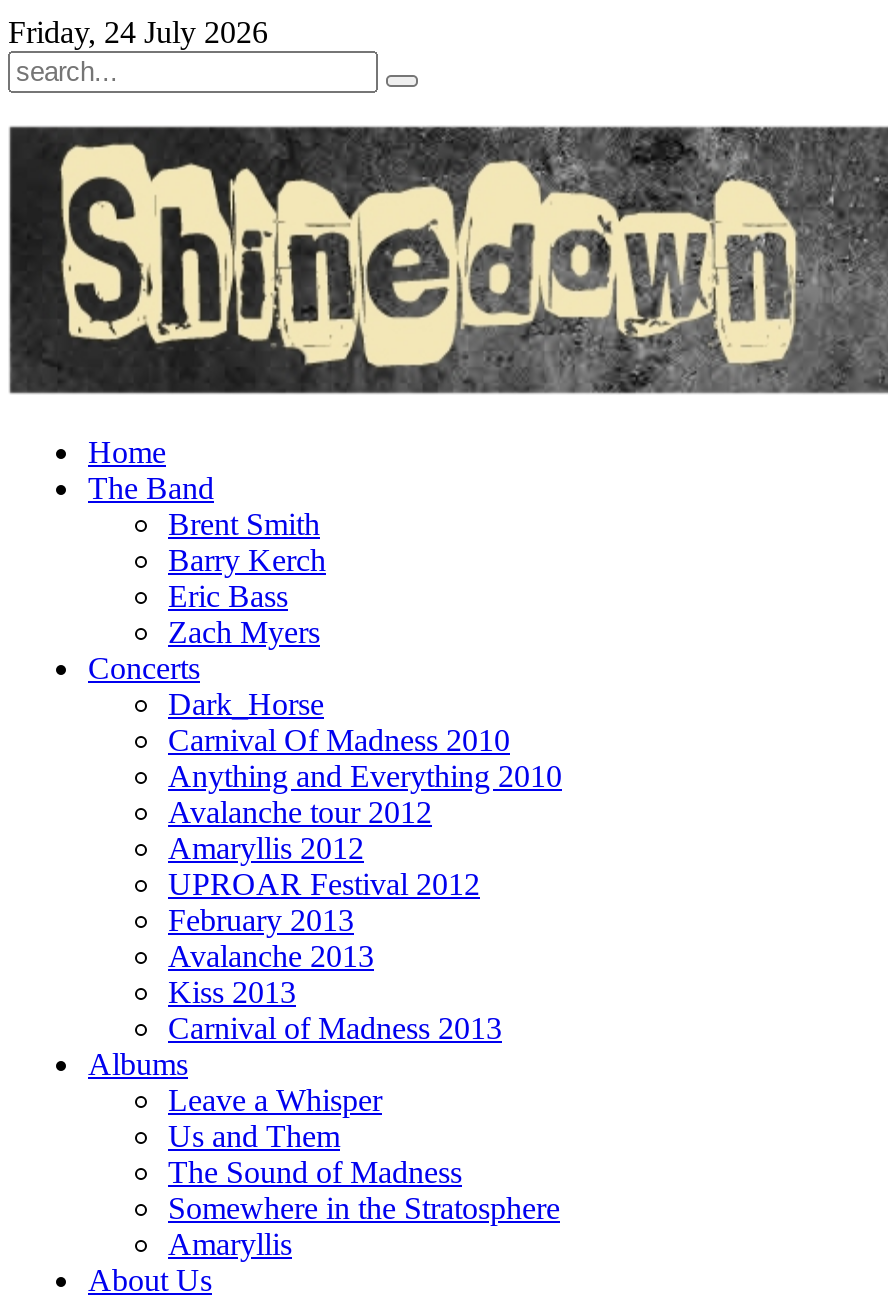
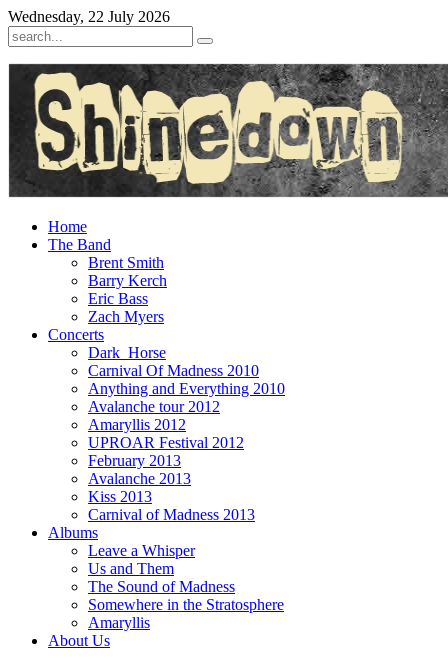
[8,15,268,49] Friday, 24 July 2026 -> [8,8,170,25] Wednesday, 22 July 2026

